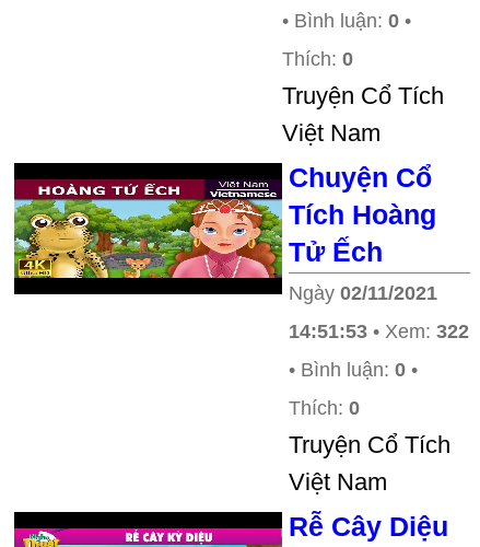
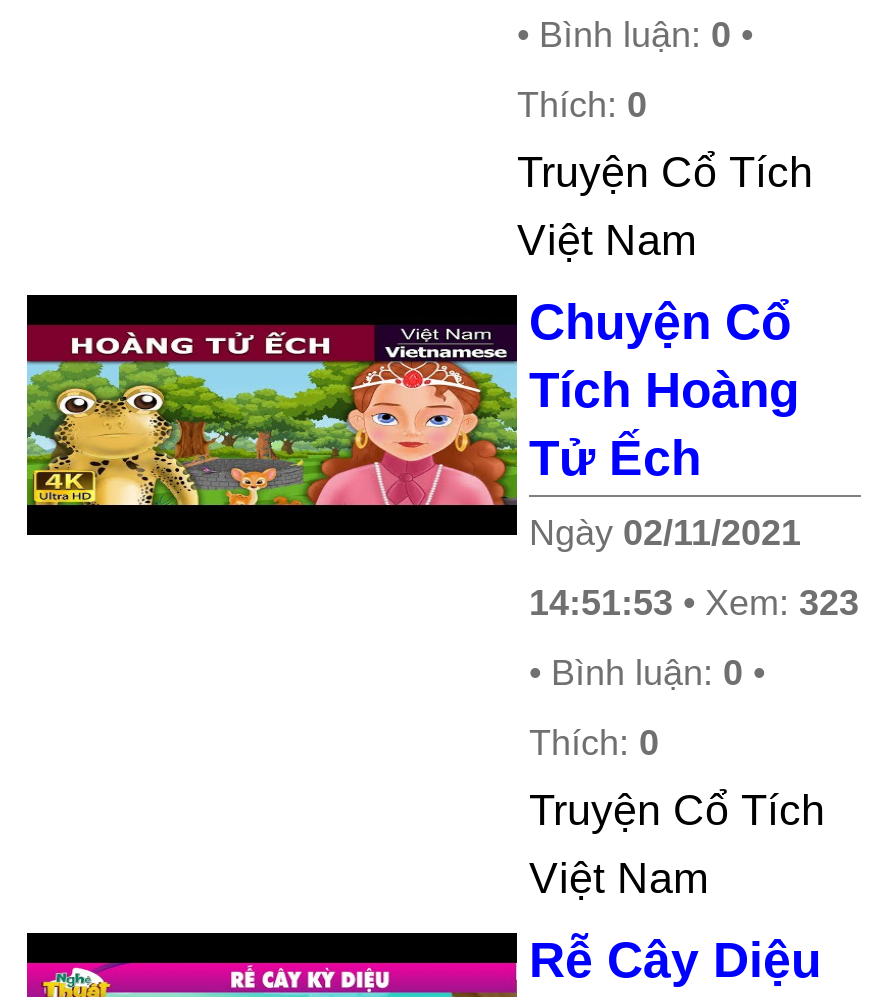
[289,321,469,342] 14:51:53 • Xem: 322 -> [529,583,859,623] 14:51:53 • Xem: 323

